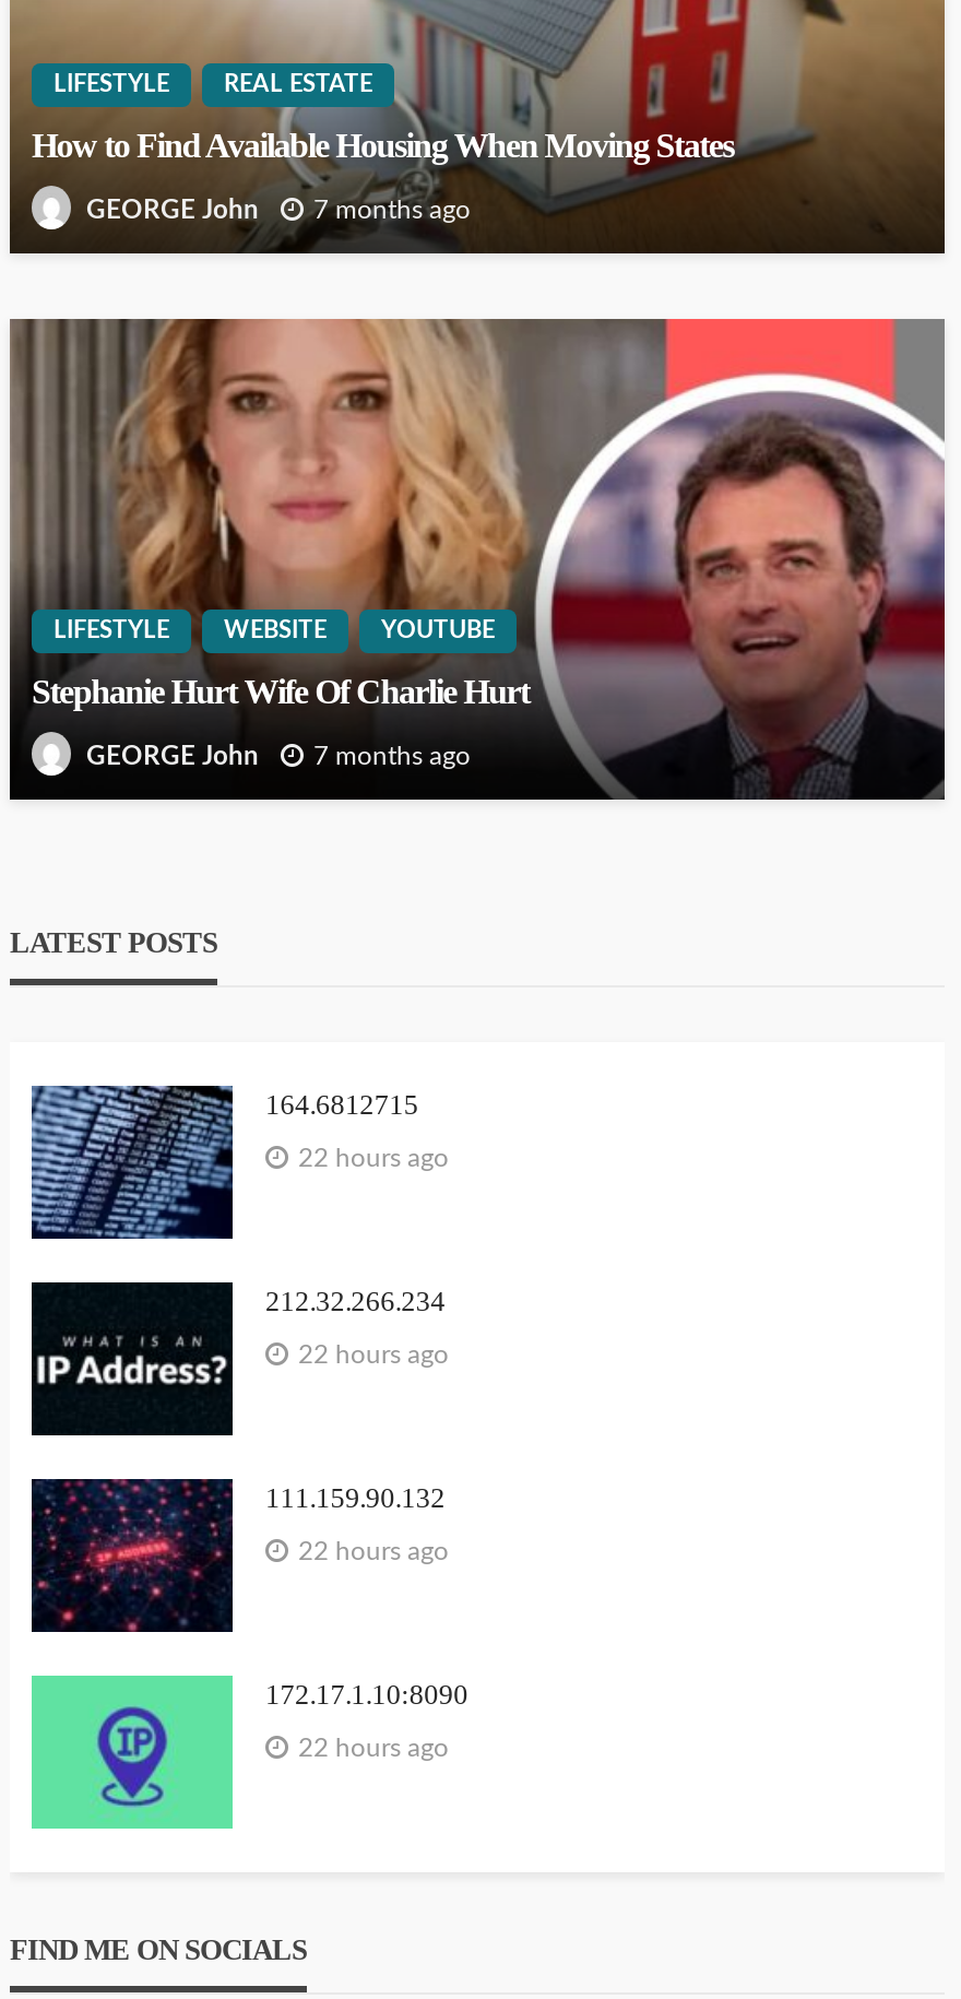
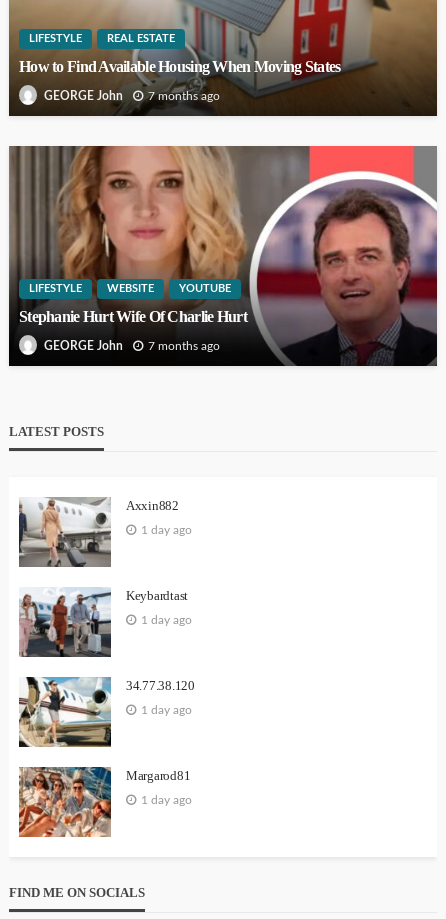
[29,1084,418,1241] [image] | 164.6812715 -> [18,497,179,568] [image] | Axxin882
[298,1146,449,1172] 22 hours ago -> [141,524,192,536] 1 day ago
[29,1280,445,1438] [image] | 212.32.266.234 -> [19,587,188,658] [image] | Keybardtast
[298,1342,449,1368] 22 hours ago -> [141,614,192,626] 1 day ago
[29,1477,445,1634] [image] | 111.159.90.132 -> [18,676,195,748] [image] | 34.77.38.120
[298,1539,449,1565] 22 hours ago -> [141,704,192,716] 1 day ago
[29,1673,468,1831] [image] | 172.17.1.10:8090 -> [18,766,190,838] [image] | Margarod81
[298,1736,449,1762] 22 hours ago -> [141,794,192,806] 1 day ago

